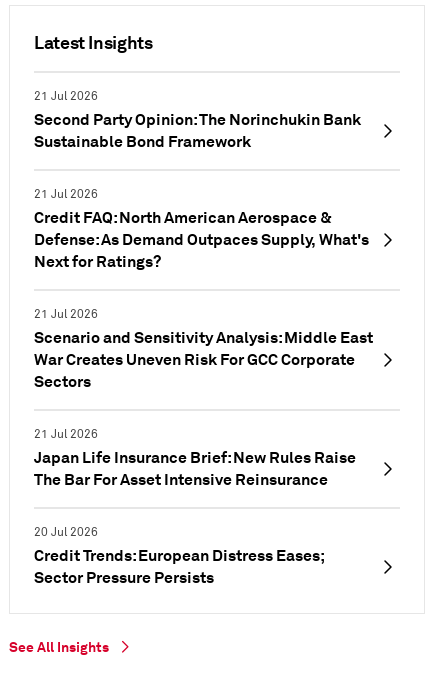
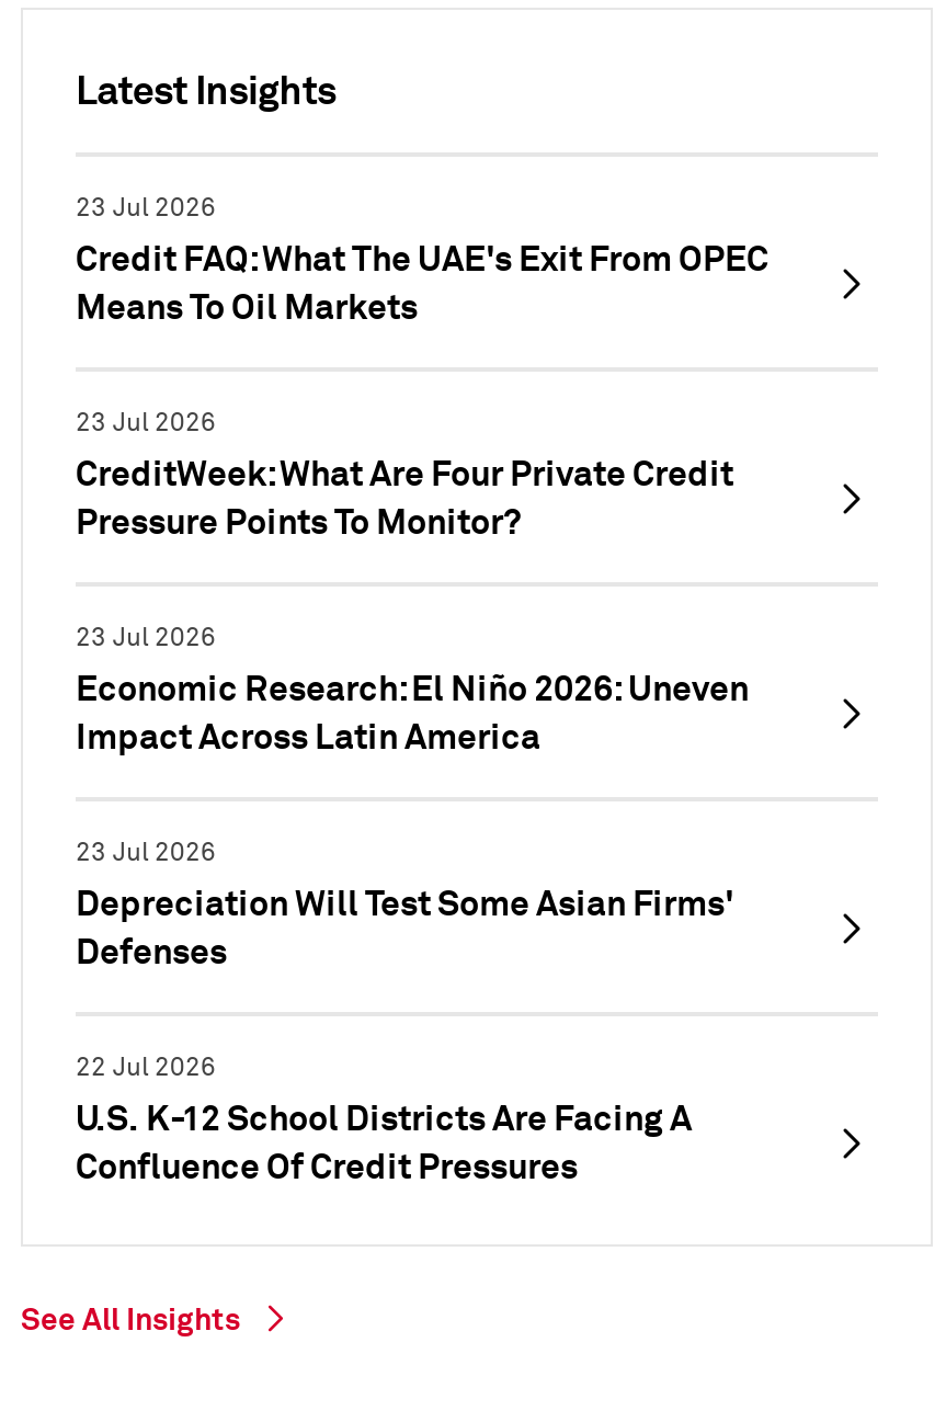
[34,89,361,152] 21 Jul 2026 | Second Party Opinion: The Norinchukin Bank | Sustainable Bond Framework -> [76,192,768,330] 23 Jul 2026 | Credit FAQ: What The UAE's Exit From OPEC | Means To Oil Markets
[34,187,369,272] 21 Jul 2026 | Credit FAQ: North American Aerospace & | Defense: As Demand Outpaces Supply, What's | Next for Ratings? -> [76,407,733,545] 23 Jul 2026 | CreditWeek: What Are Four Private Credit | Pressure Points To Monitor?
[34,307,373,392] 21 Jul 2026 | Scenario and Sensitivity Analysis: Middle East | War Creates Uneven Risk For GCC Corporate | Sectors -> [76,622,749,760] 23 Jul 2026 | Economic Research: El Niño 2026: Uneven | Impact Across Latin America
[34,427,356,490] 21 Jul 2026 | Japan Life Insurance Brief: New Rules Raise | The Bar For Asset Intensive Reinsurance -> [76,837,733,975] 23 Jul 2026 | Depreciation Will Test Some Asian Firms' | Defenses
[34,525,324,588] 20 Jul 2026 | Credit Trends: European Distress Eases; | Sector Pressure Persists -> [76,1051,692,1190] 22 Jul 2026 | U.S. K-12 School Districts Are Facing A | Confluence Of Credit Pressures

